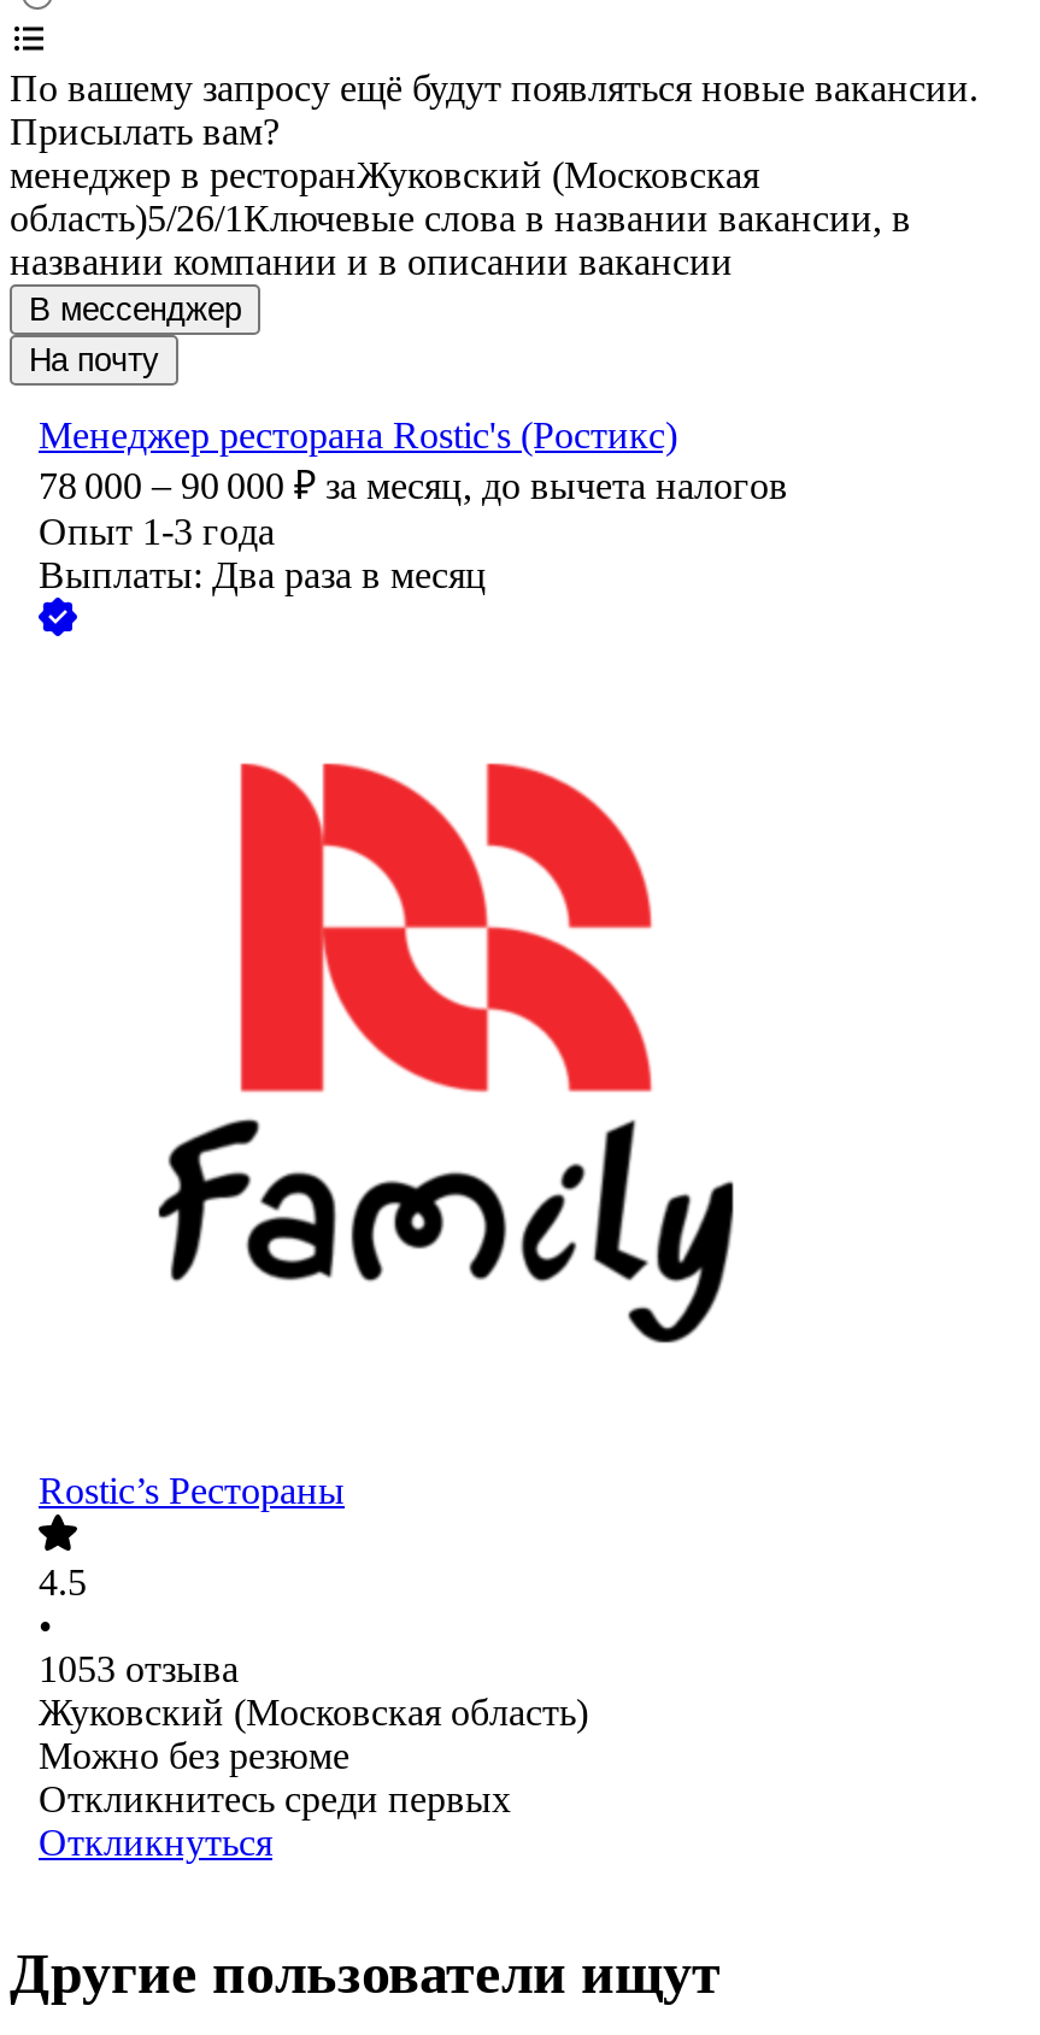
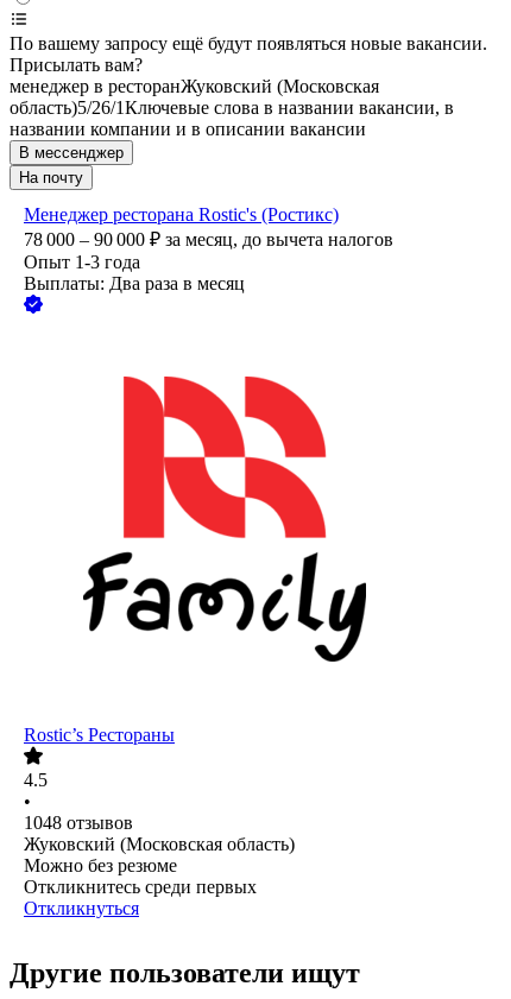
[39,1649,239,1690] 1053 отзыва -> [24,813,133,833] 1048 отзывов

